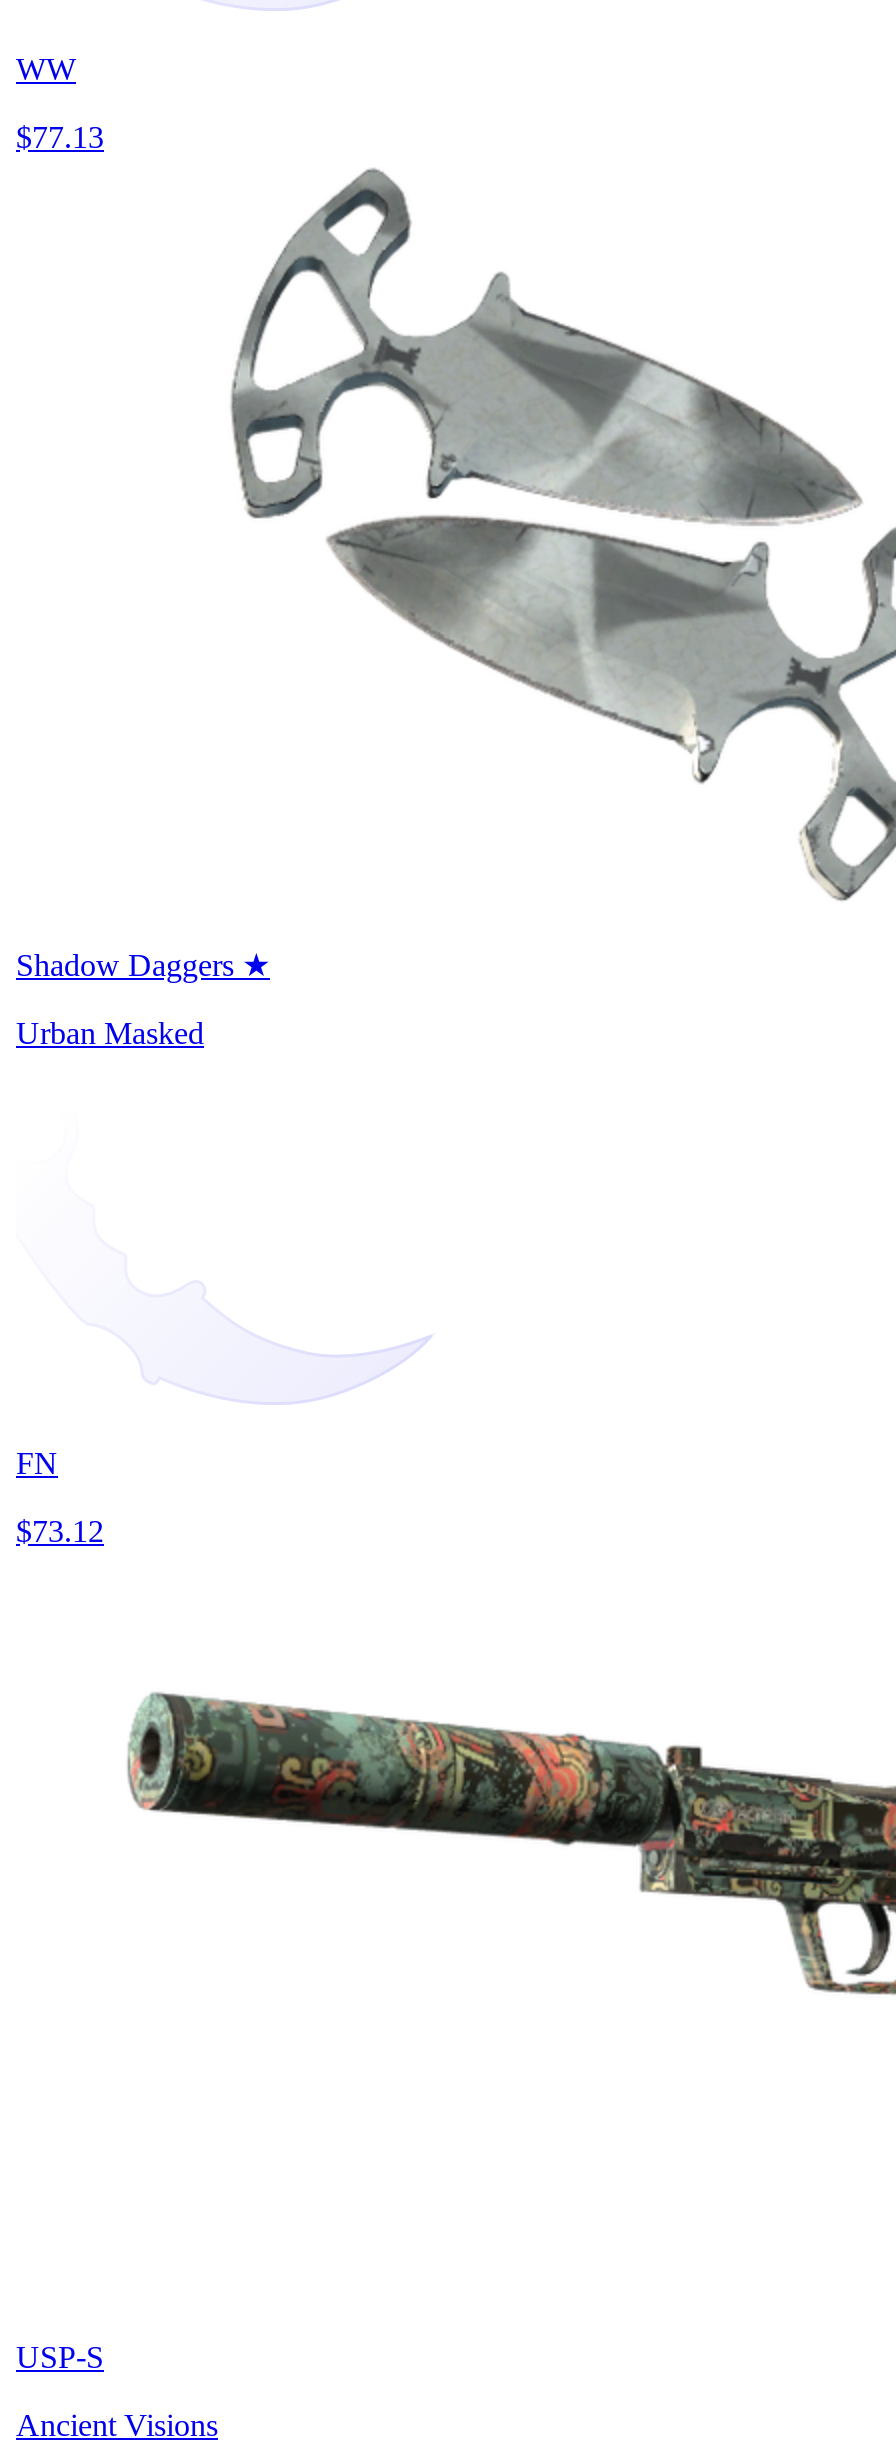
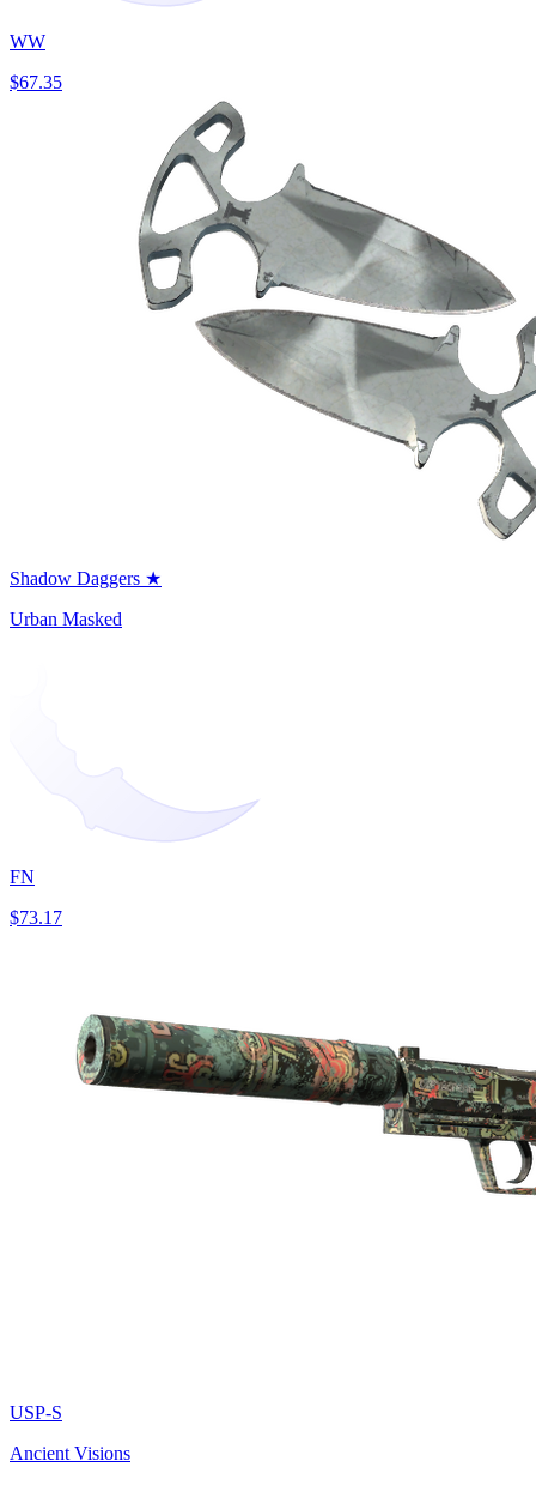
[16,119,104,153] $77.13 -> [10,71,62,92] $67.35
[16,1513,104,1547] $73.12 -> [10,907,62,927] $73.17

